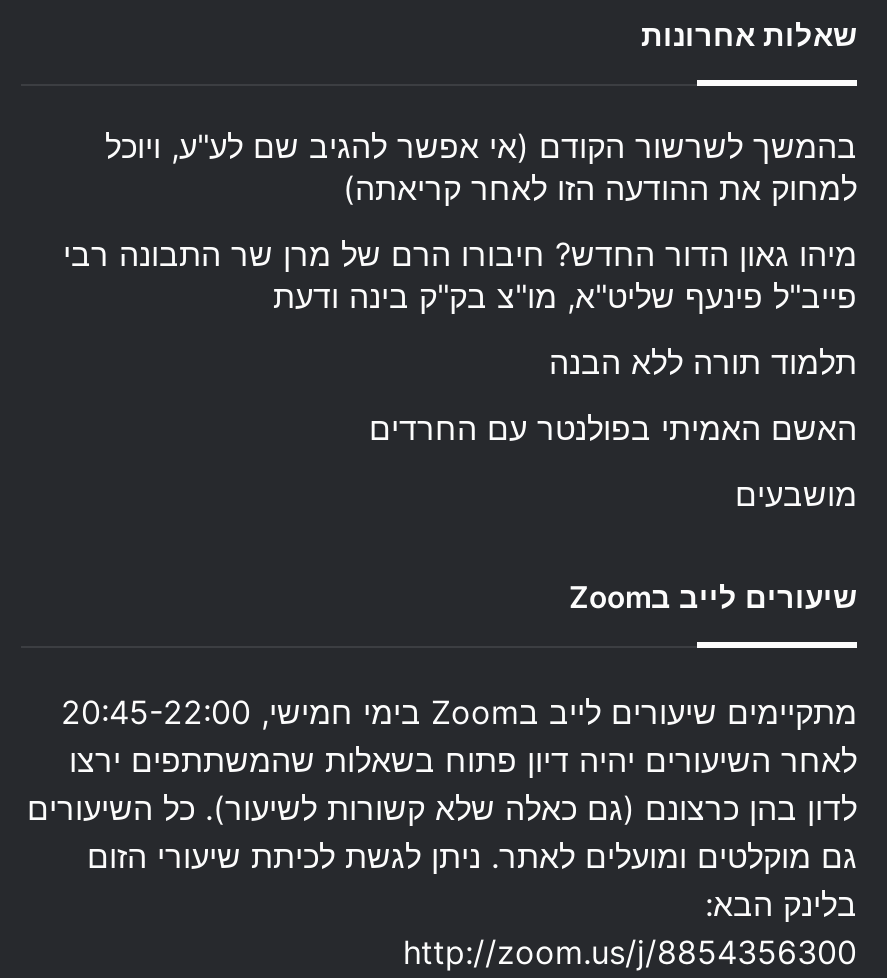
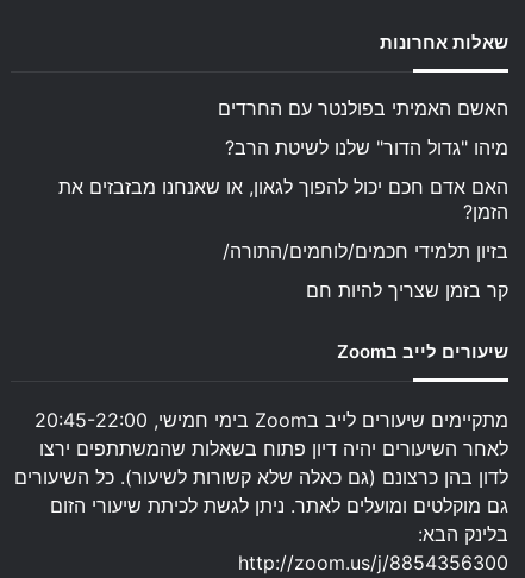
[63,126,857,382] בהמשך לשרשור הקודם (אי אפשר להגיב שם לע"ע, ויוכל | למחוק את ההודעה הזו לאחר קריאתה) | מיהו גאון הדור החדש? חיבורו הרם של מרן שר התבונה רבי | פייב"ל פינעף שליט"א, מו"צ בק"ק בינה ודעת | תלמוד תורה ללא הבנה -> none
moved [369,408,857,448] -> [218,96,508,120]: האשם האמיתי בפולנטר עם החרדים
[735,474,857,514] מושבעים -> [58,136,508,302] מיהו "גדול הדור" שלנו לשיטת הרב? | האם אדם חכם יכול להפוך לגאון, או שאנחנו מבזבזים את | הזמן? | בזיון תלמידי חכמים/לוחמים/התורה/ | קר בזמן שצריך להיות חם

